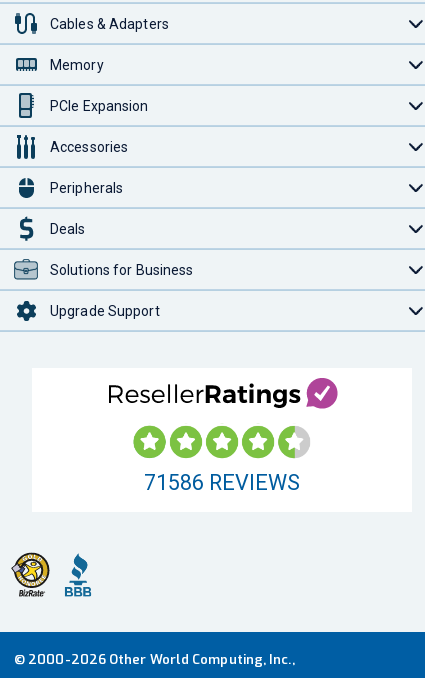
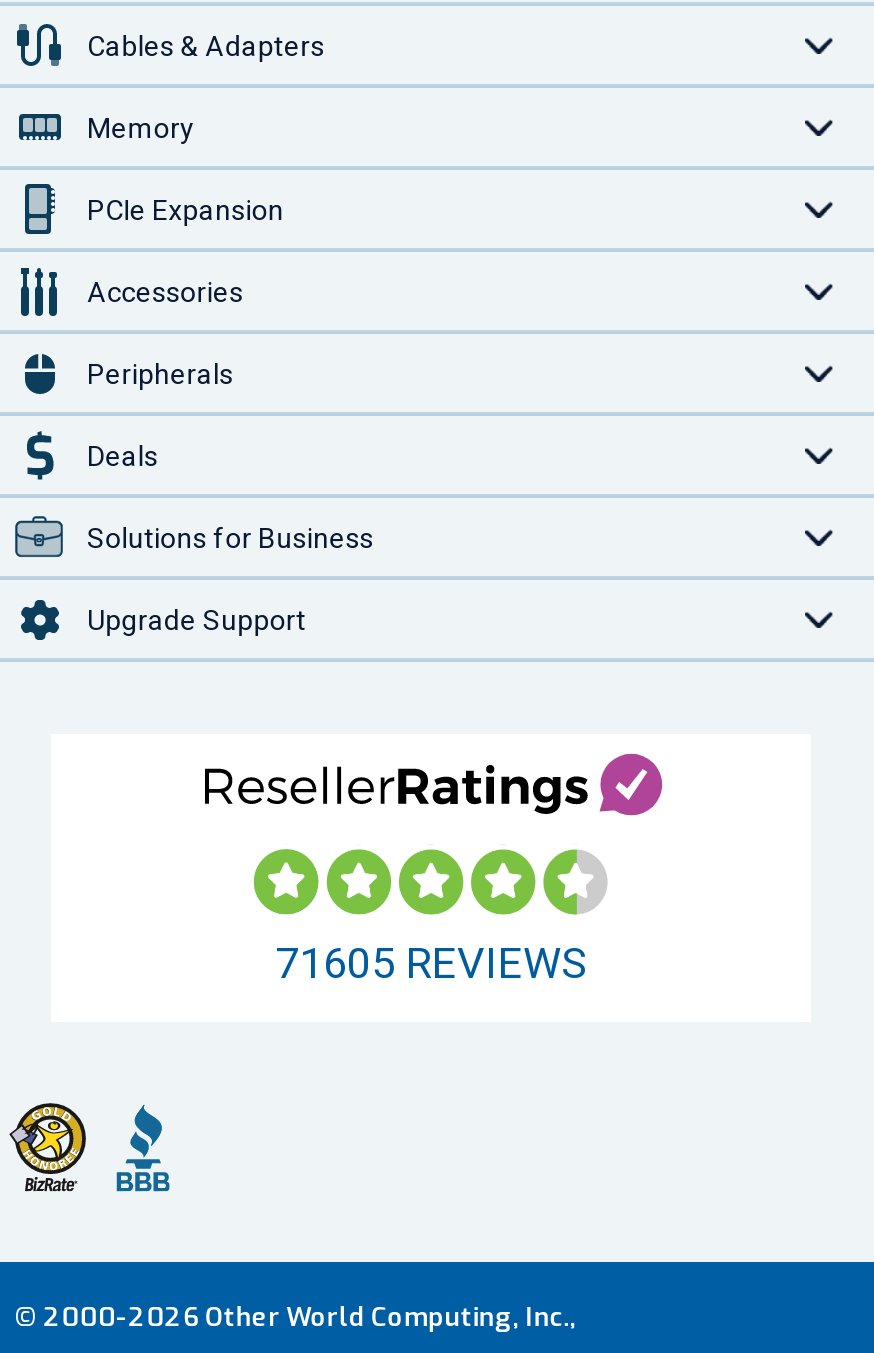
[144,470,300,495] 71586 REVIEWS -> [275,938,587,988] 71605 REVIEWS

